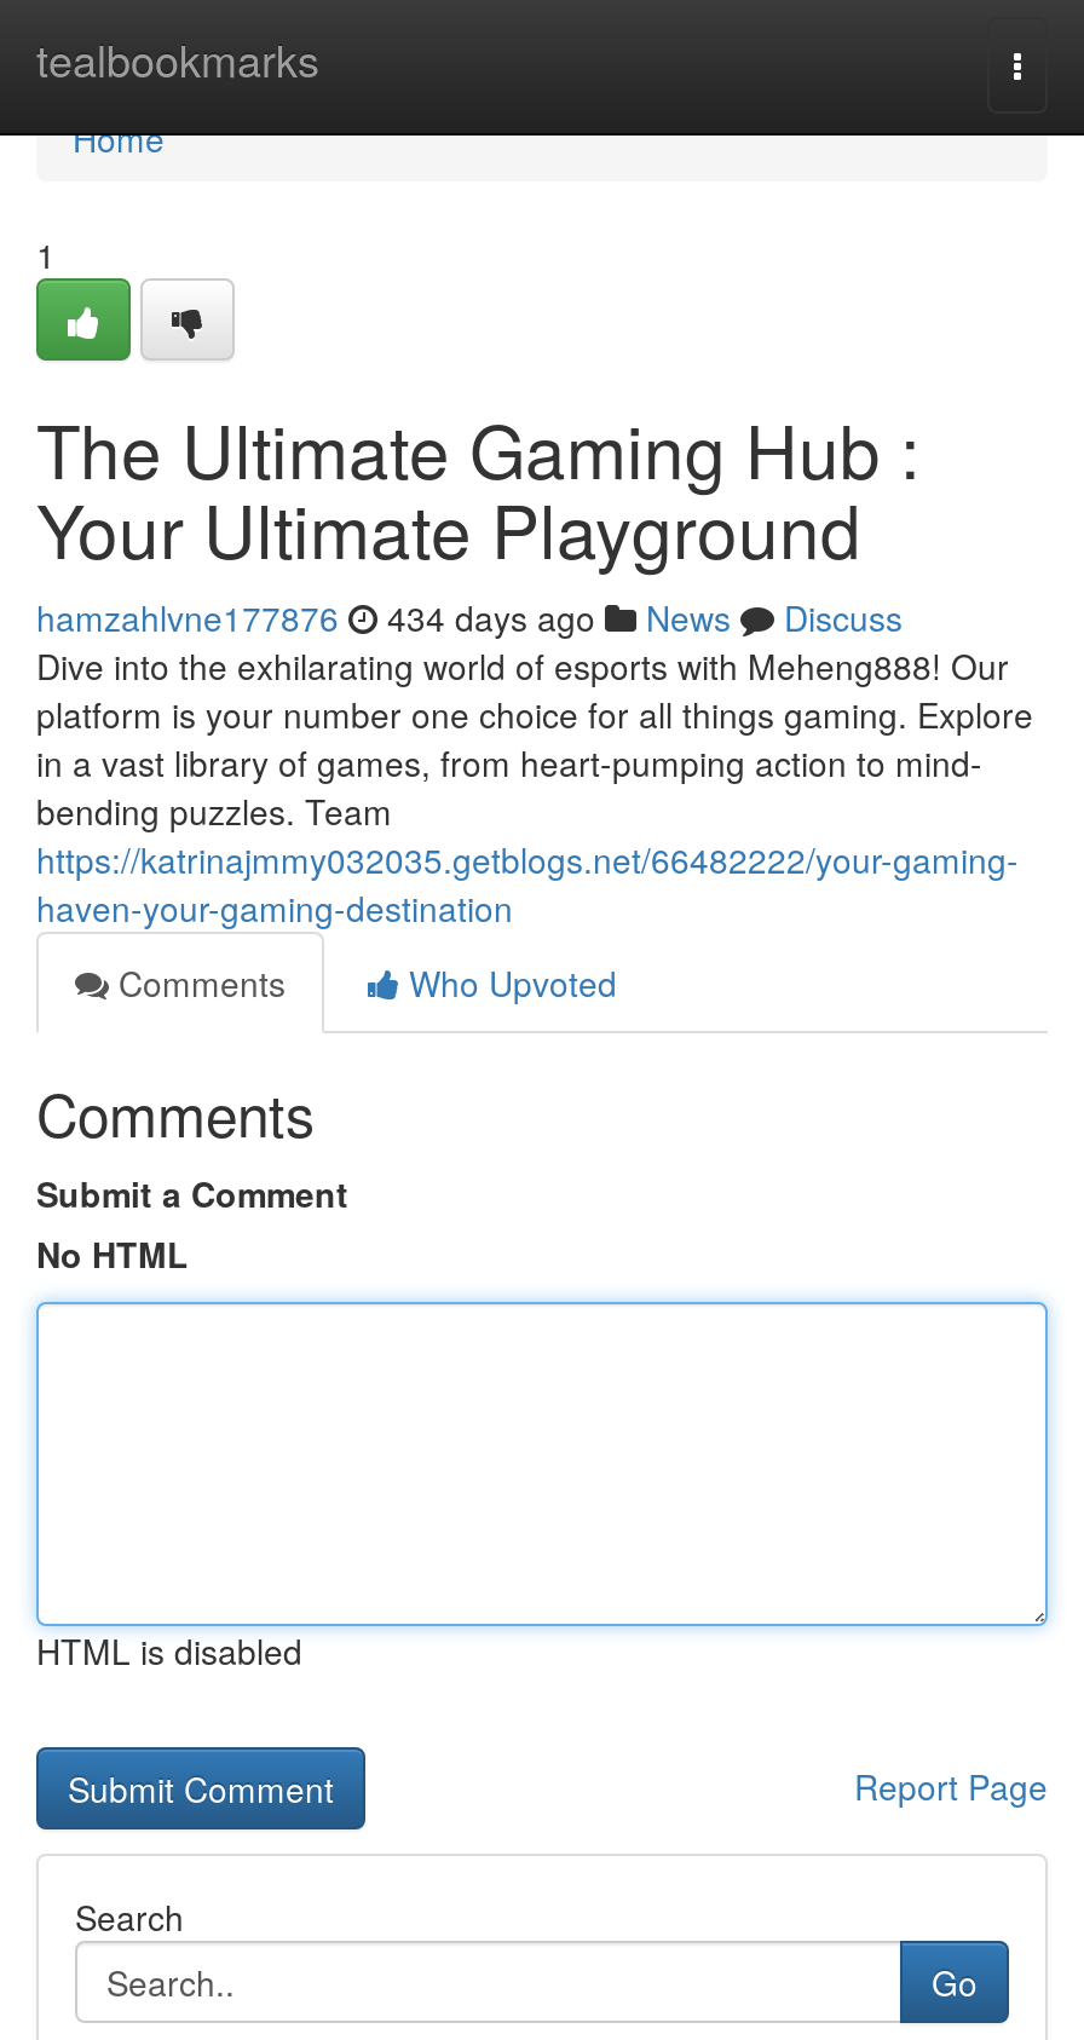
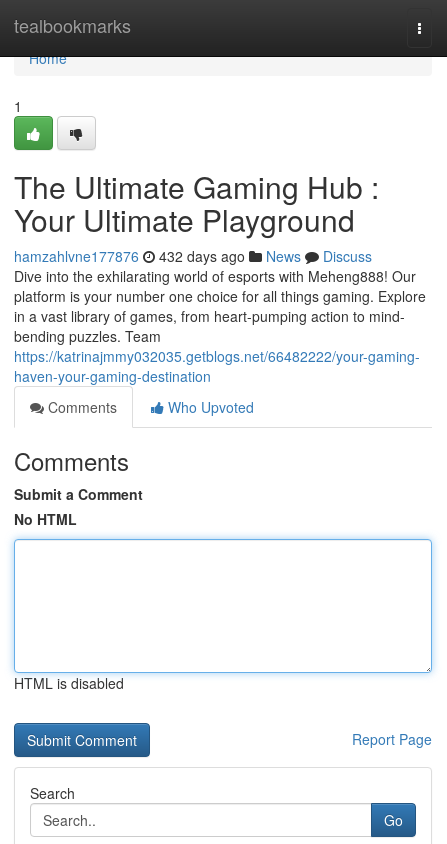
[36,593,903,641] hamzahlvne177876 434 days ago News Discuss -> [14,246,372,266] hamzahlvne177876 432 days ago News Discuss

